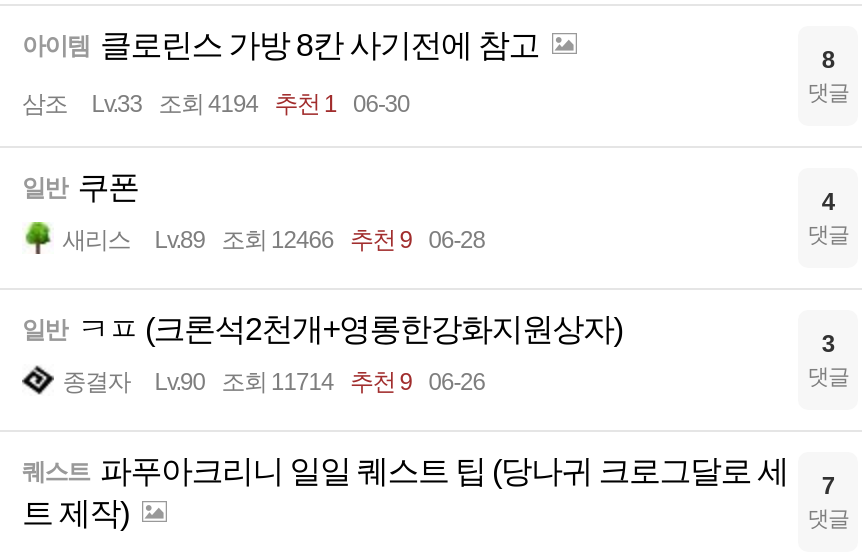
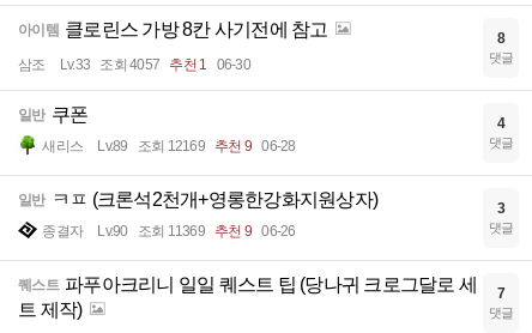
[22,91,410,119] 삼조 Lv.33 조회 4194 추천 1 06-30 -> [18,57,250,74] 삼조 Lv.33 조회 4057 추천 1 06-30
[62,227,485,255] 새리스 Lv.89 조회 12466 추천 9 06-28 -> [42,138,295,155] 새리스 Lv.89 조회 12169 추천 9 06-28
[62,369,485,397] 종결자 Lv.90 조회 11714 추천 9 06-26 -> [42,223,295,240] 종결자 Lv.90 조회 11369 추천 9 06-26

